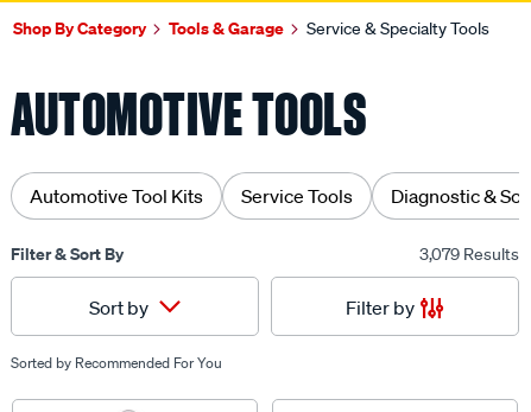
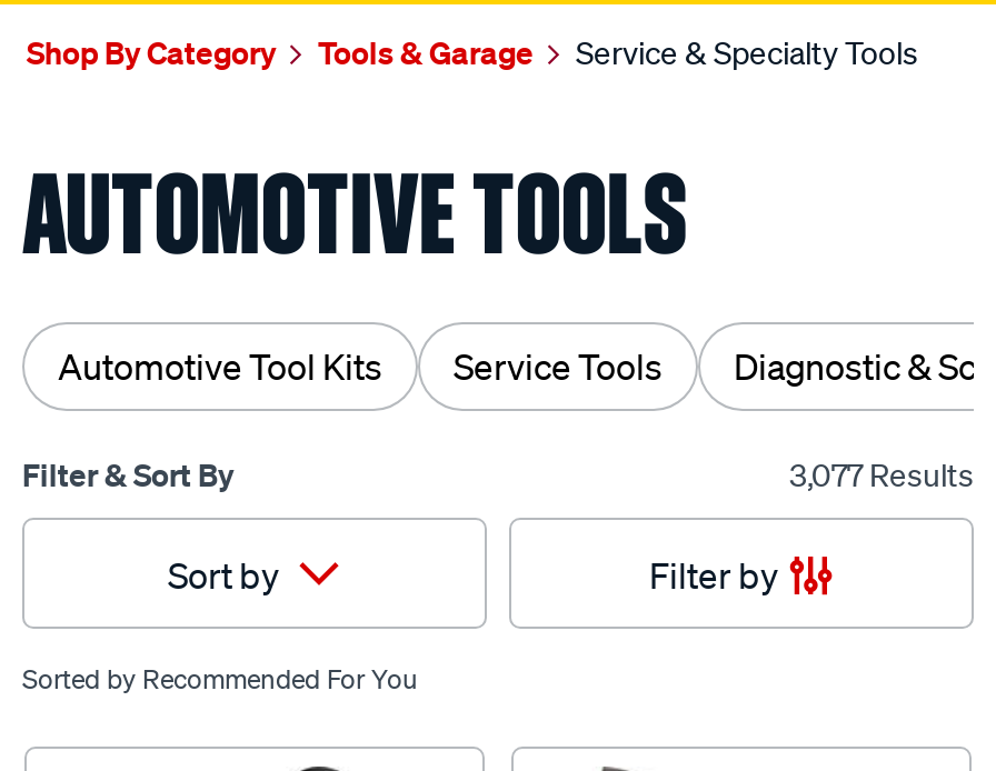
[419,243,519,265] 3,079 Results -> [789,455,974,495] 3,077 Results

